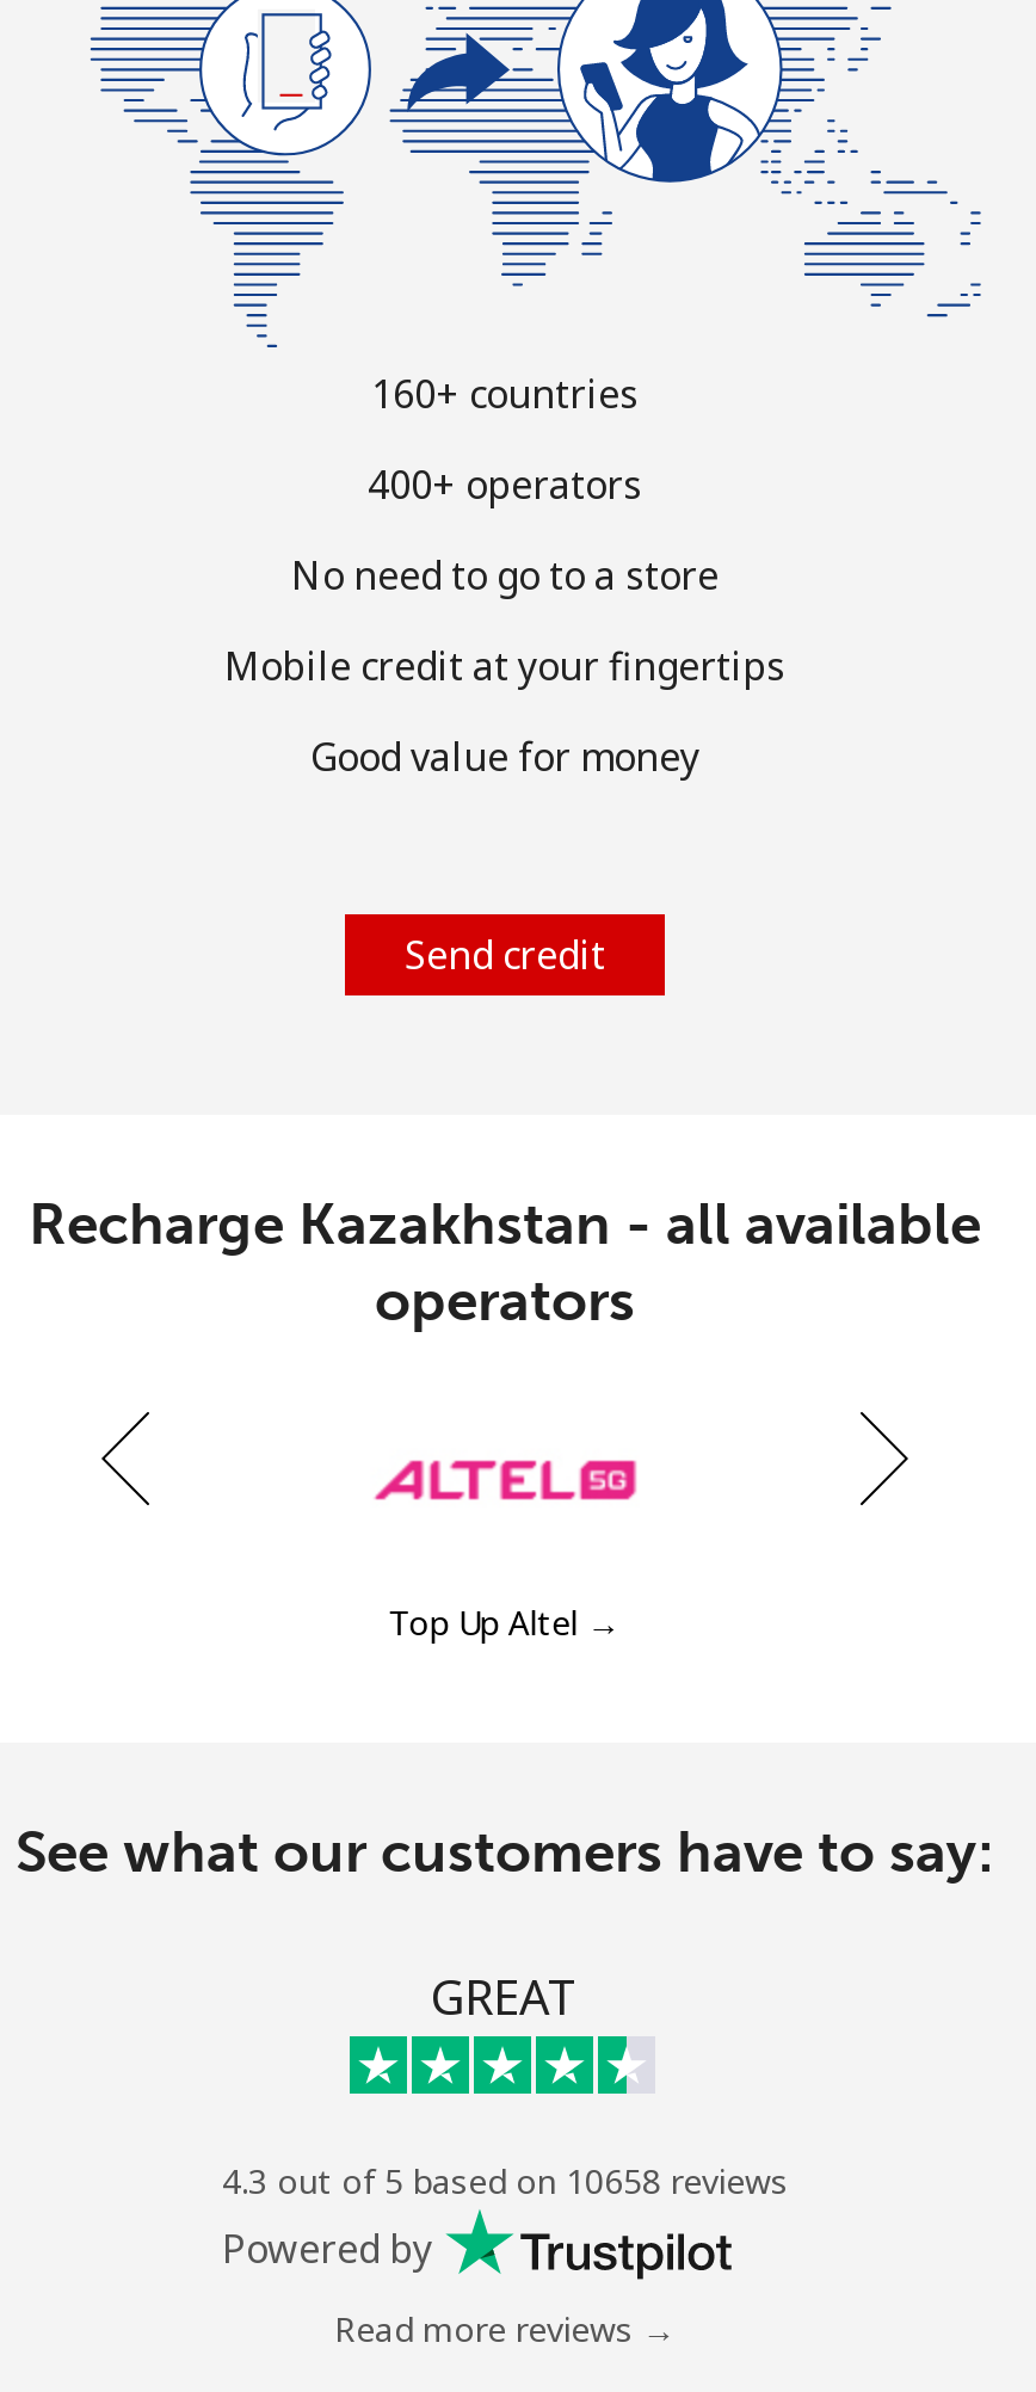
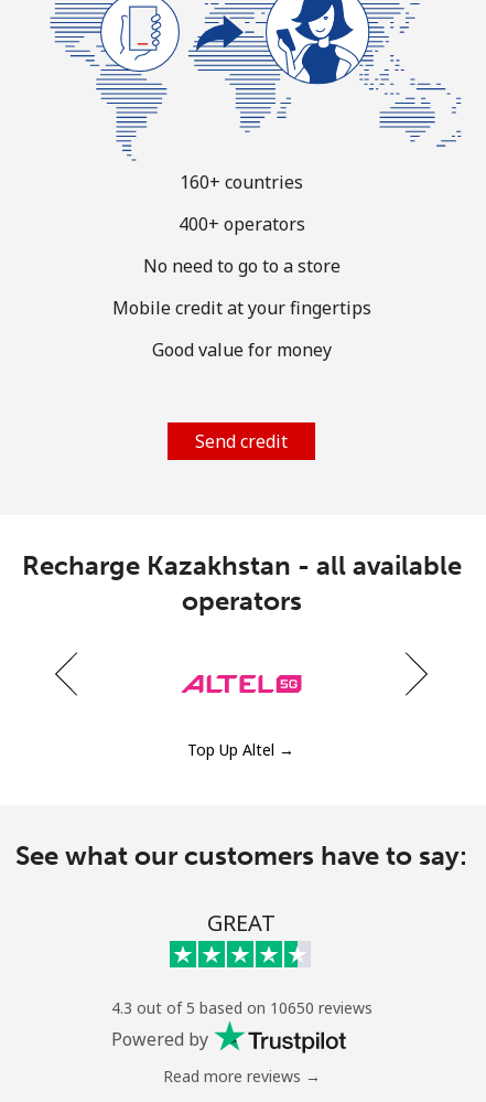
[222,2158,788,2203] 4.3 out of 5 based on 10658 reviews -> [111,997,372,1018] 4.3 out of 5 based on 10650 reviews

